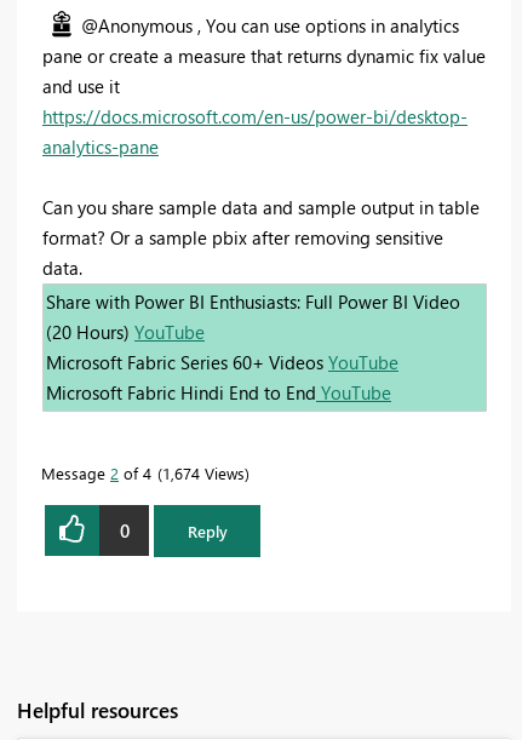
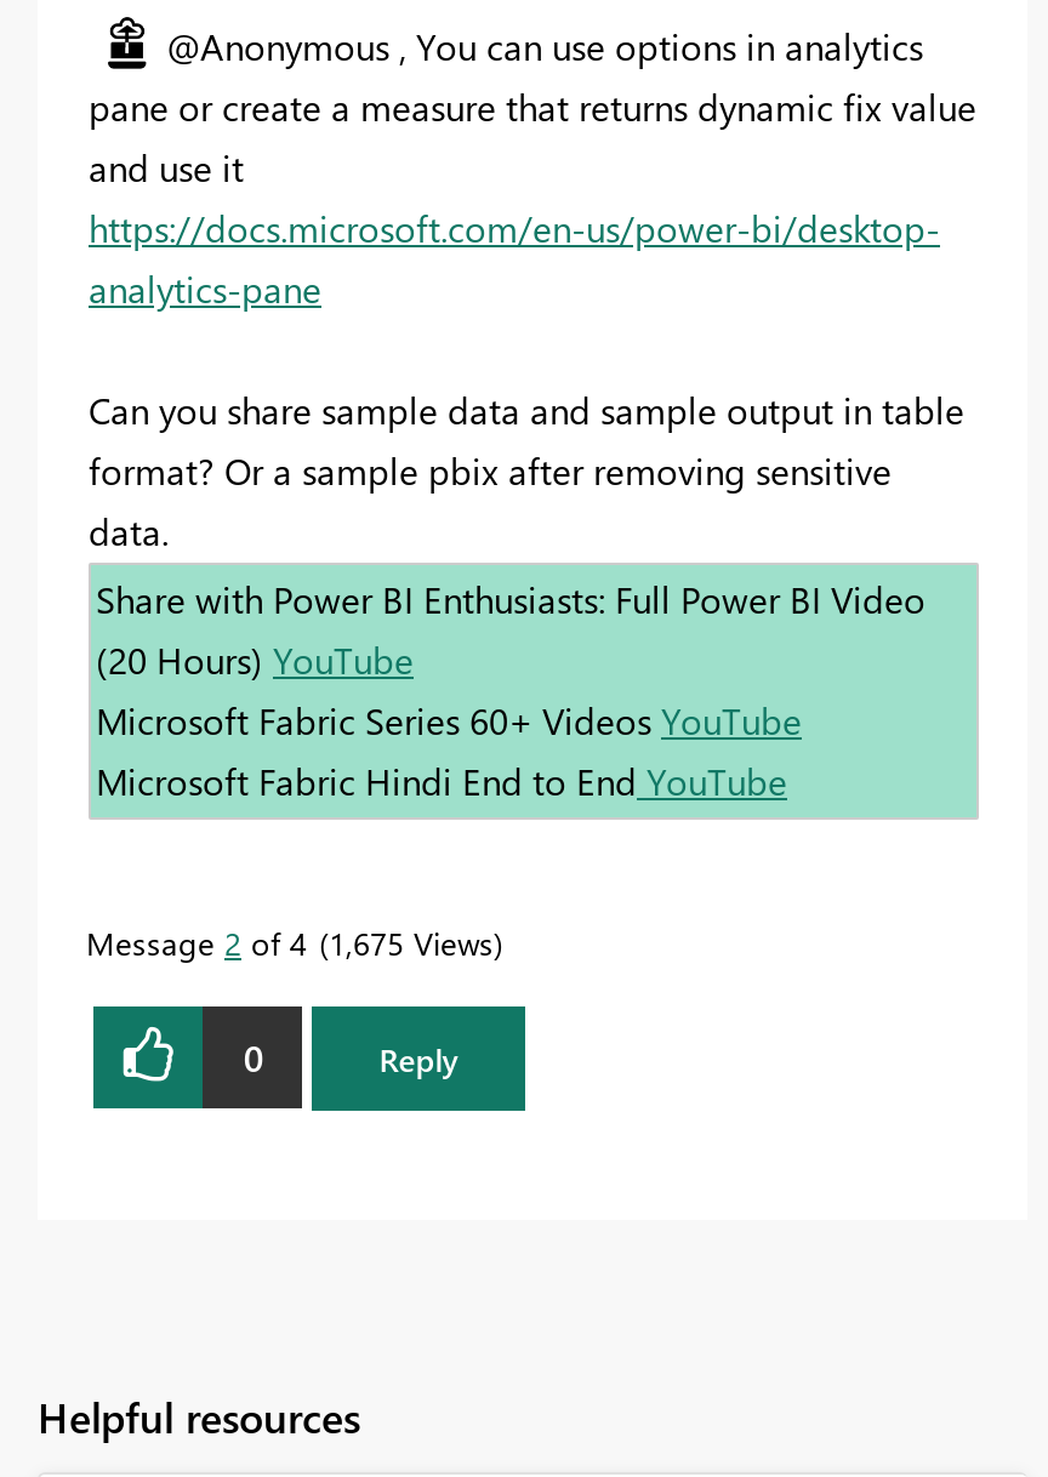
[41,463,245,484] Message 2 of 4 1,674 Views -> [86,922,494,964] Message 2 of 4 1,675 Views

